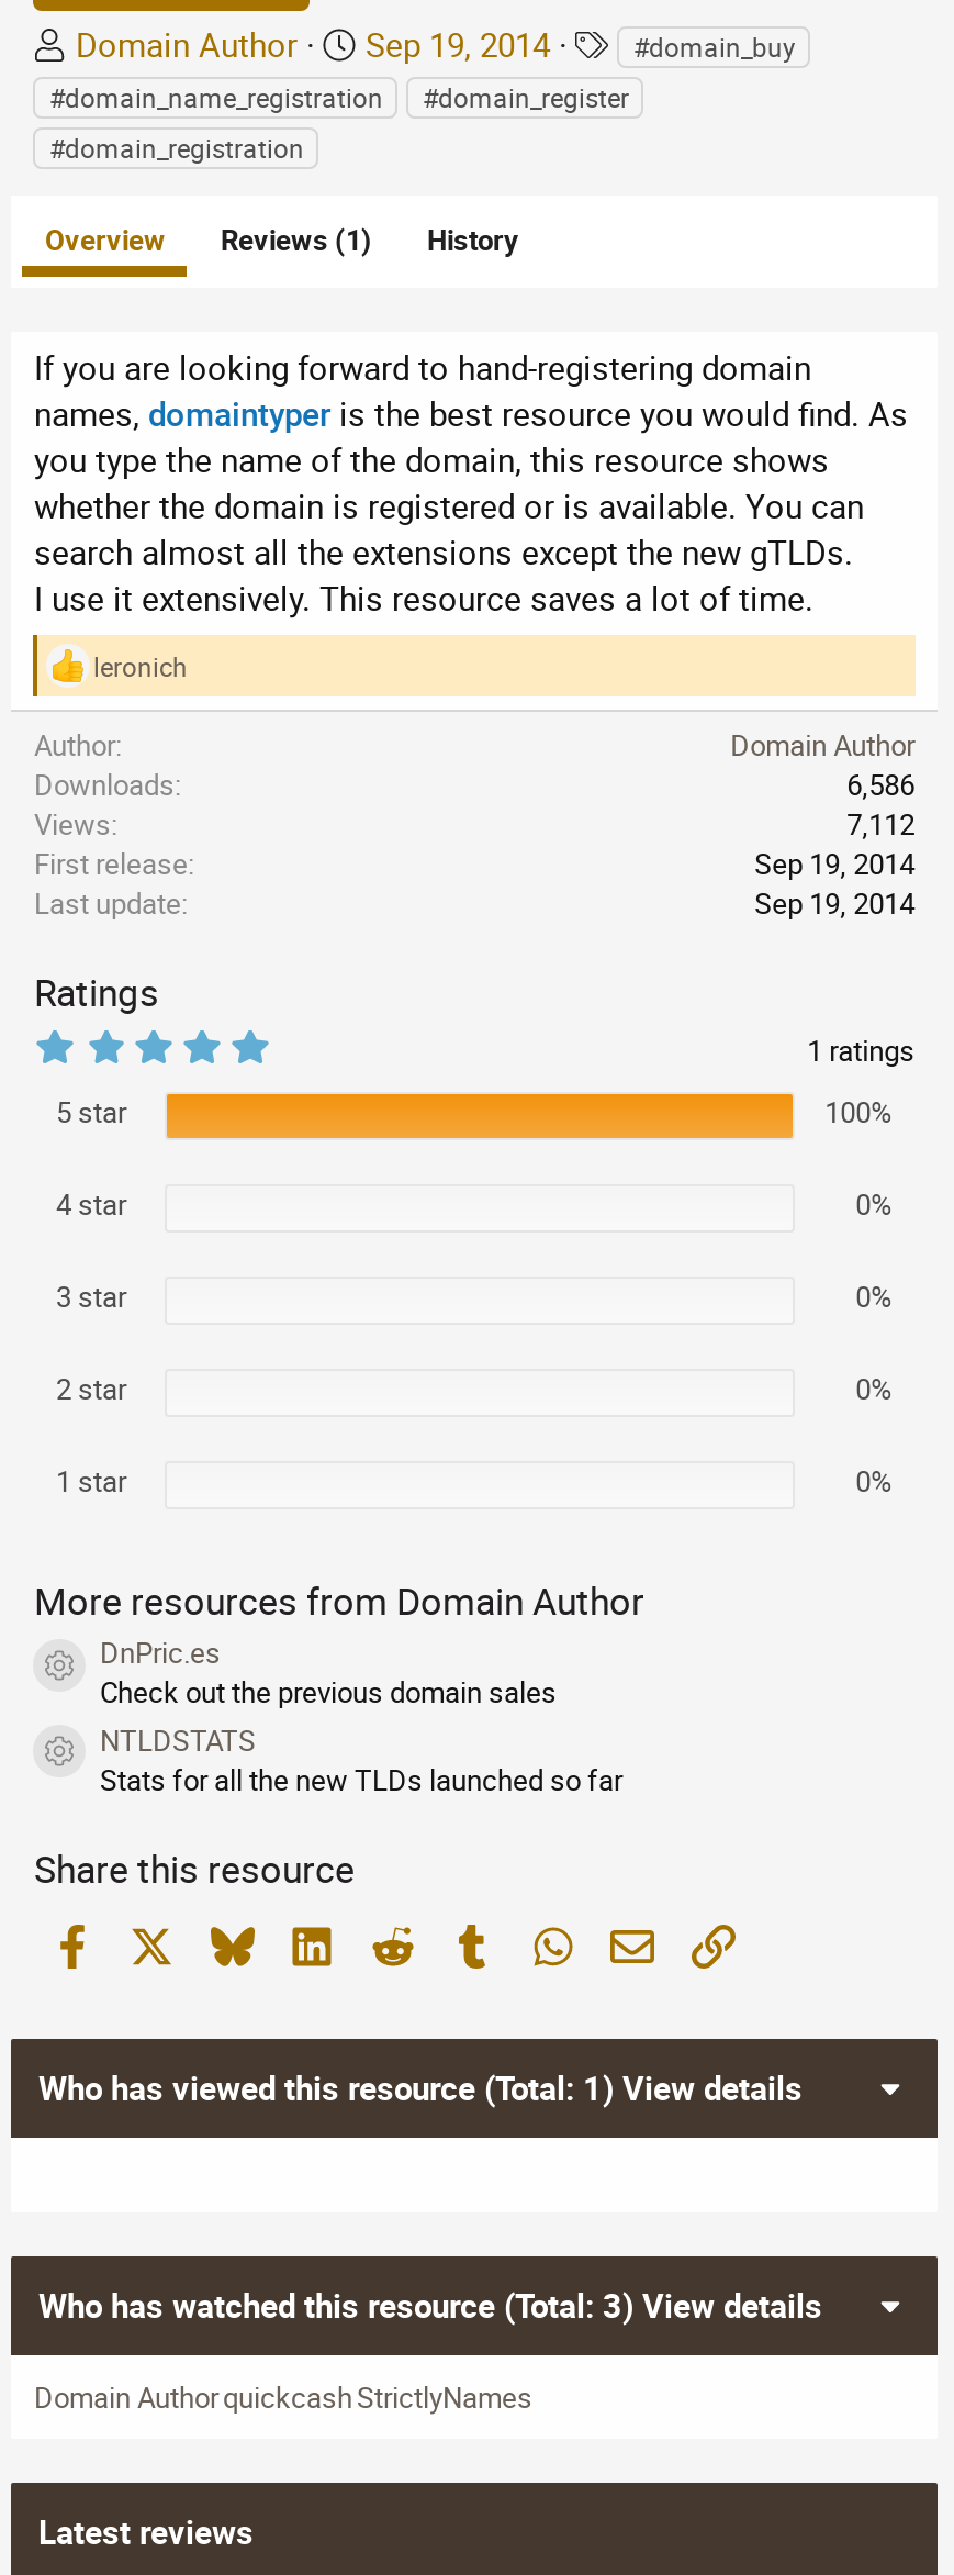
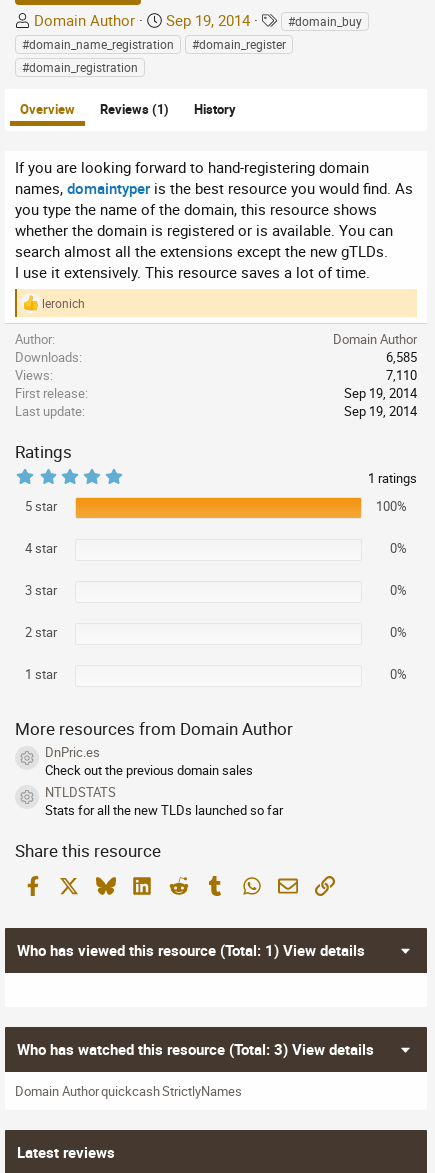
[847,764,915,804] 6,586 -> [386,348,417,366] 6,585
[847,804,915,843] 7,112 -> [386,366,417,384] 7,110

